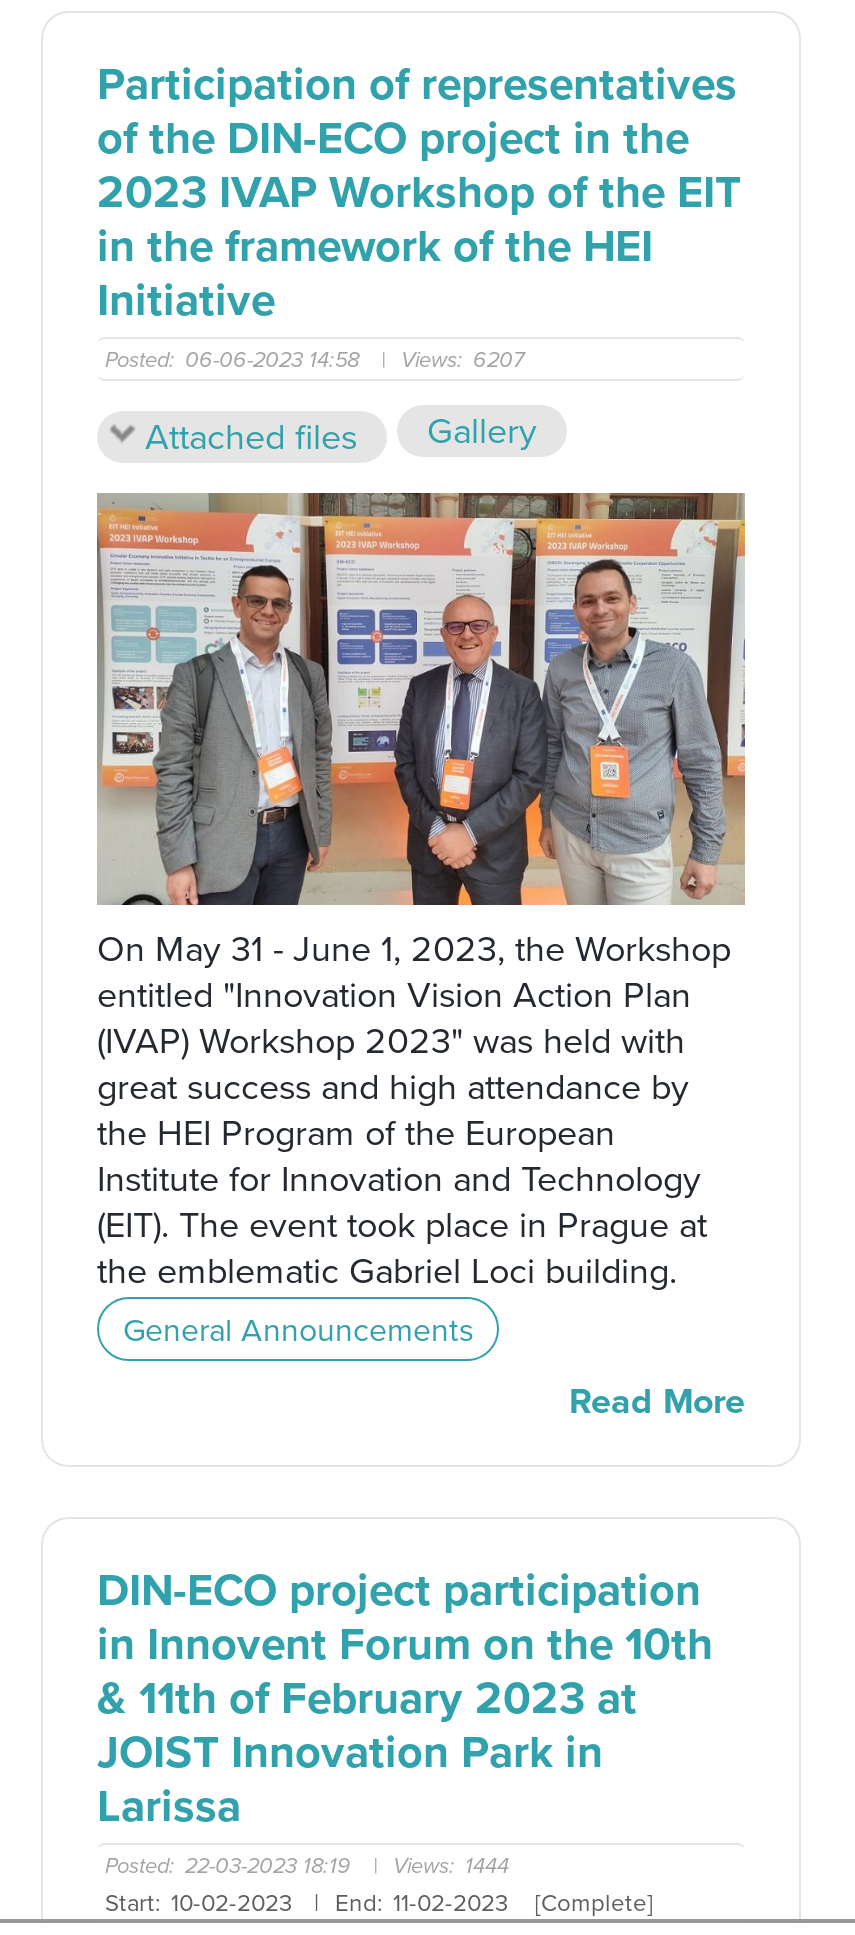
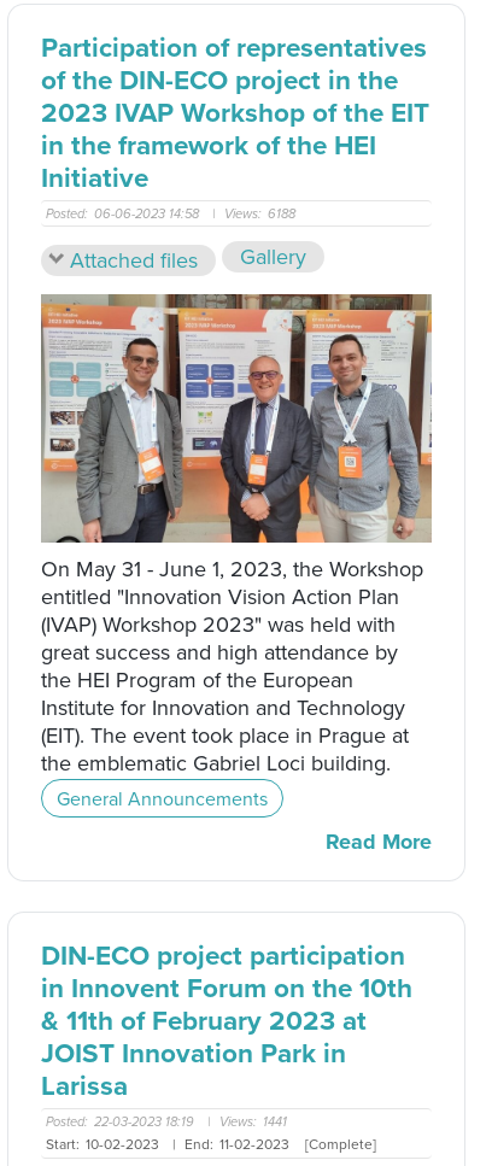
[105,343,525,375] Posted: 06-06-2023 14:58 Views: 6207 -> [46,204,295,223] Posted: 06-06-2023 14:58 Views: 6188
[105,1850,509,1882] Posted: 22-03-2023 18:19 Views: 1444 -> [46,1112,287,1132] Posted: 22-03-2023 18:19 Views: 1441

